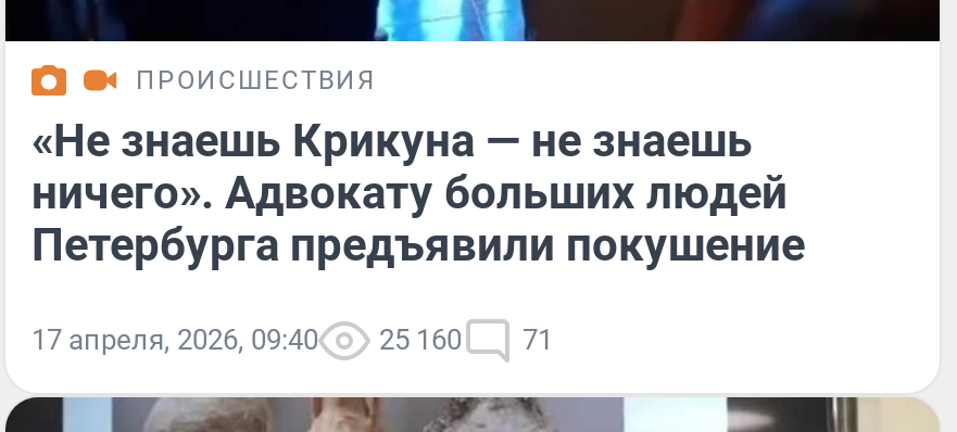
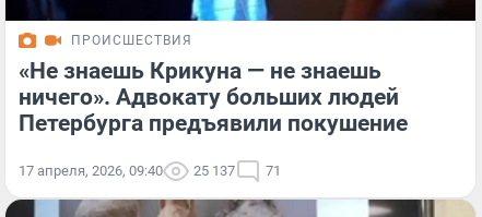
[32,324,553,357] 17 апреля, 2026, 09:40 25 160 71 -> [19,163,281,179] 17 апреля, 2026, 09:40 25 137 71

